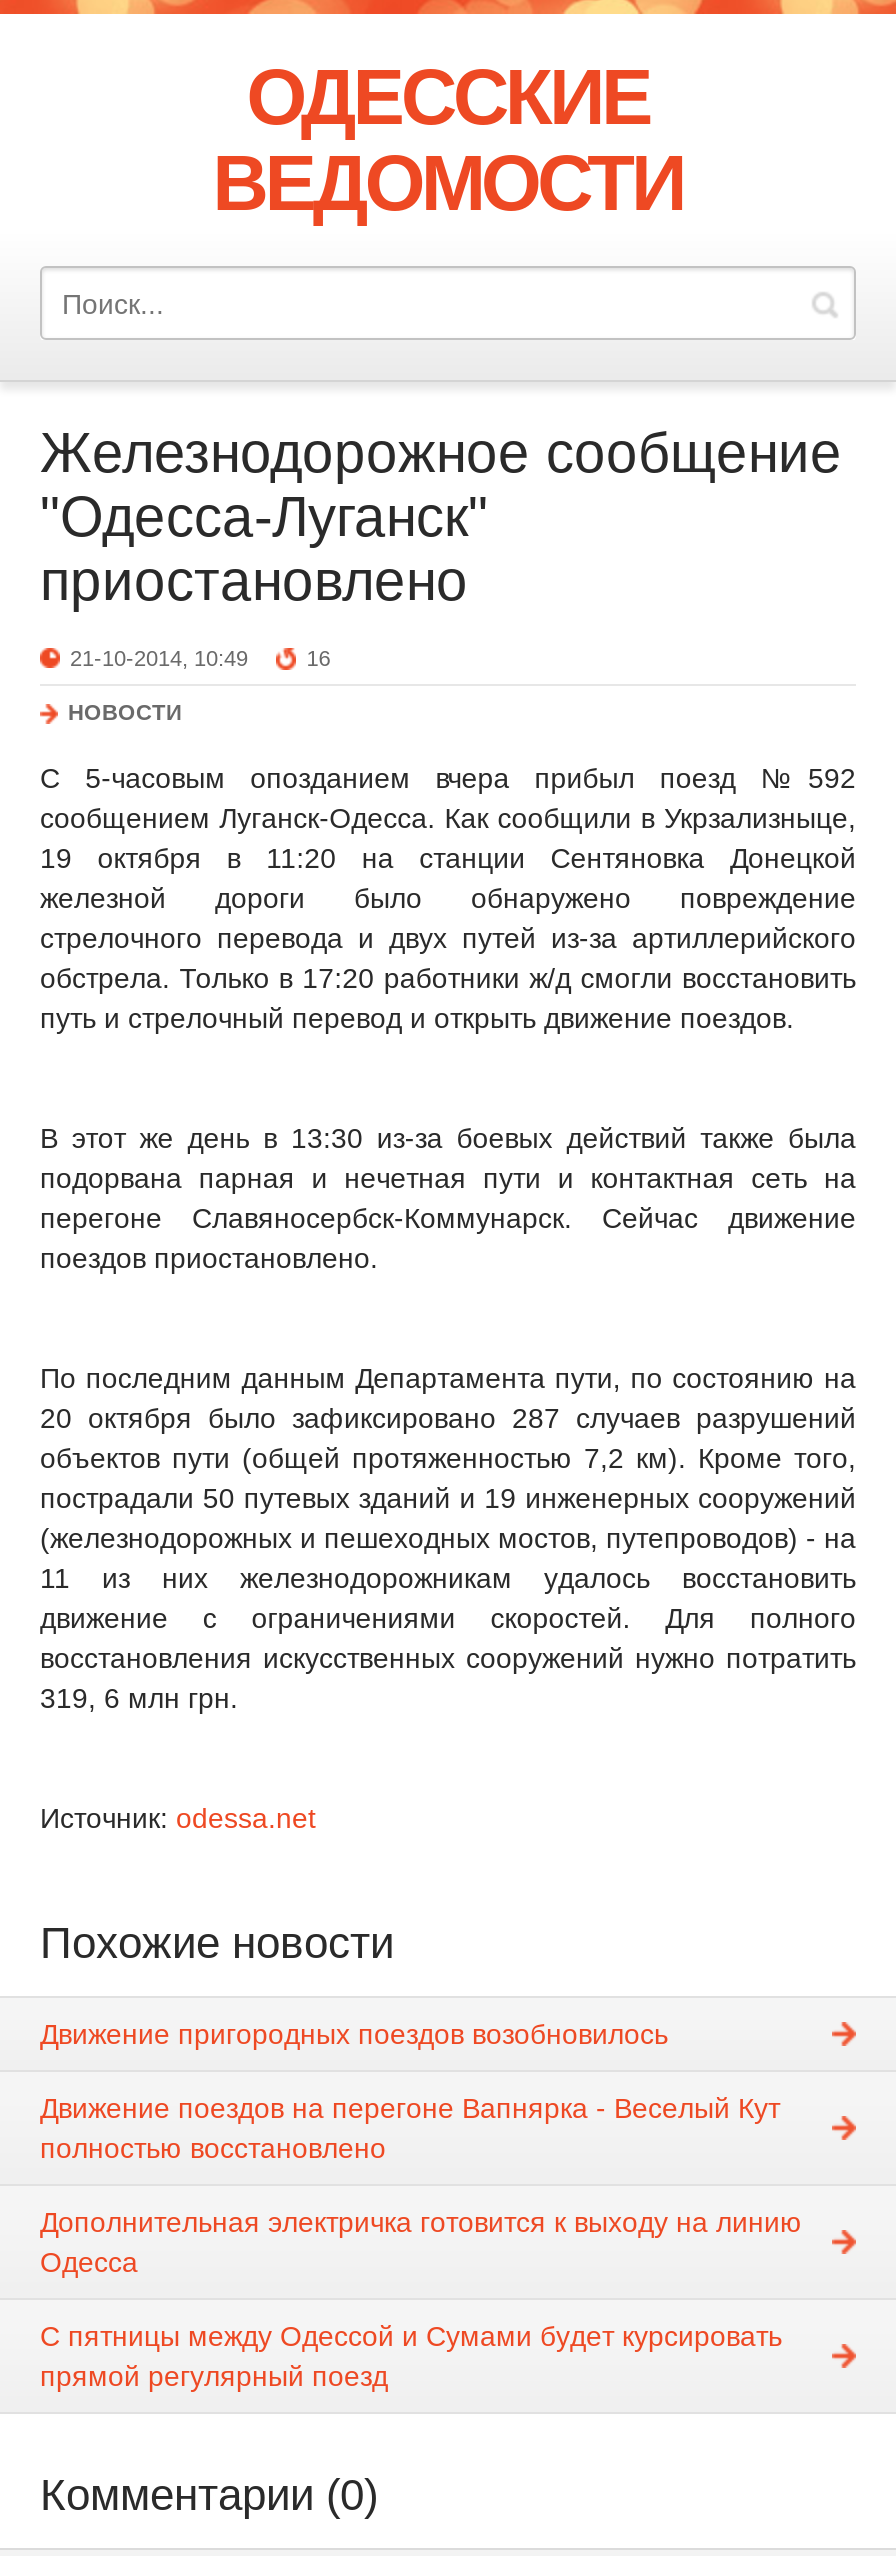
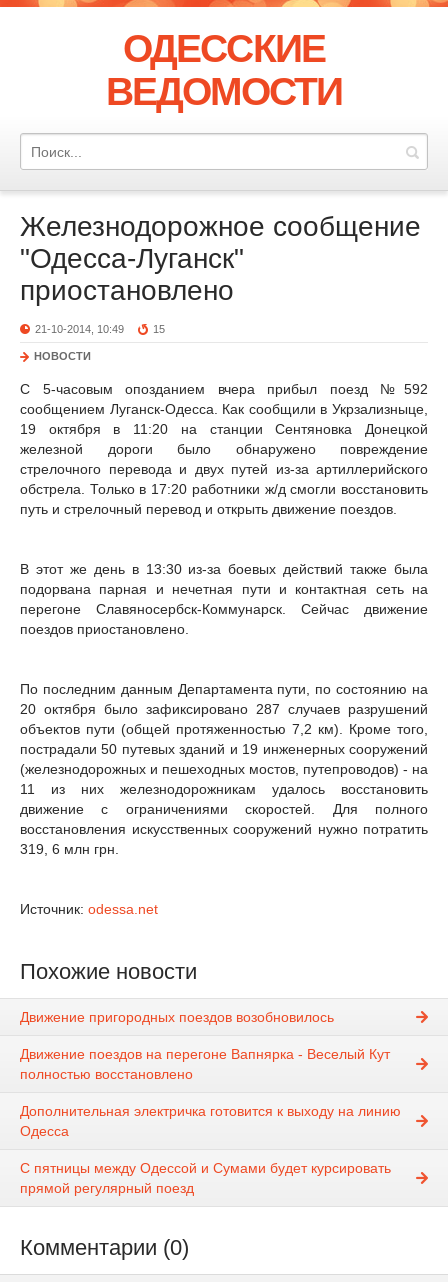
[306,646,330,670] 16 -> [153,323,165,335] 15

